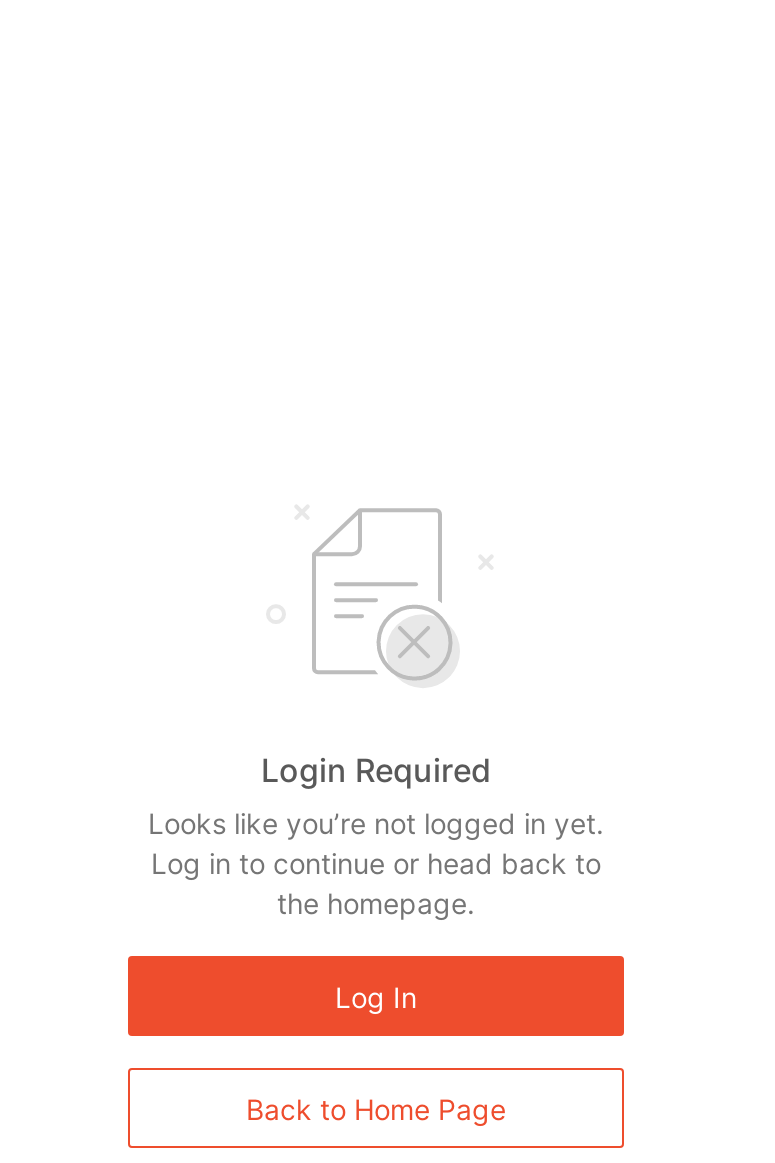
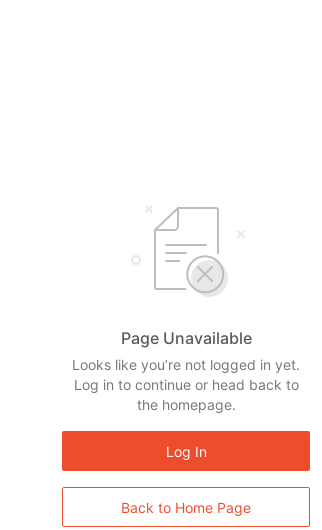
[261,750,491,790] Login Required -> [120,328,251,348] Page Unavailable

